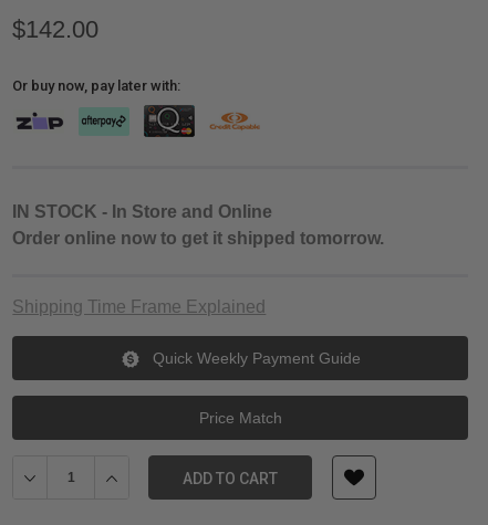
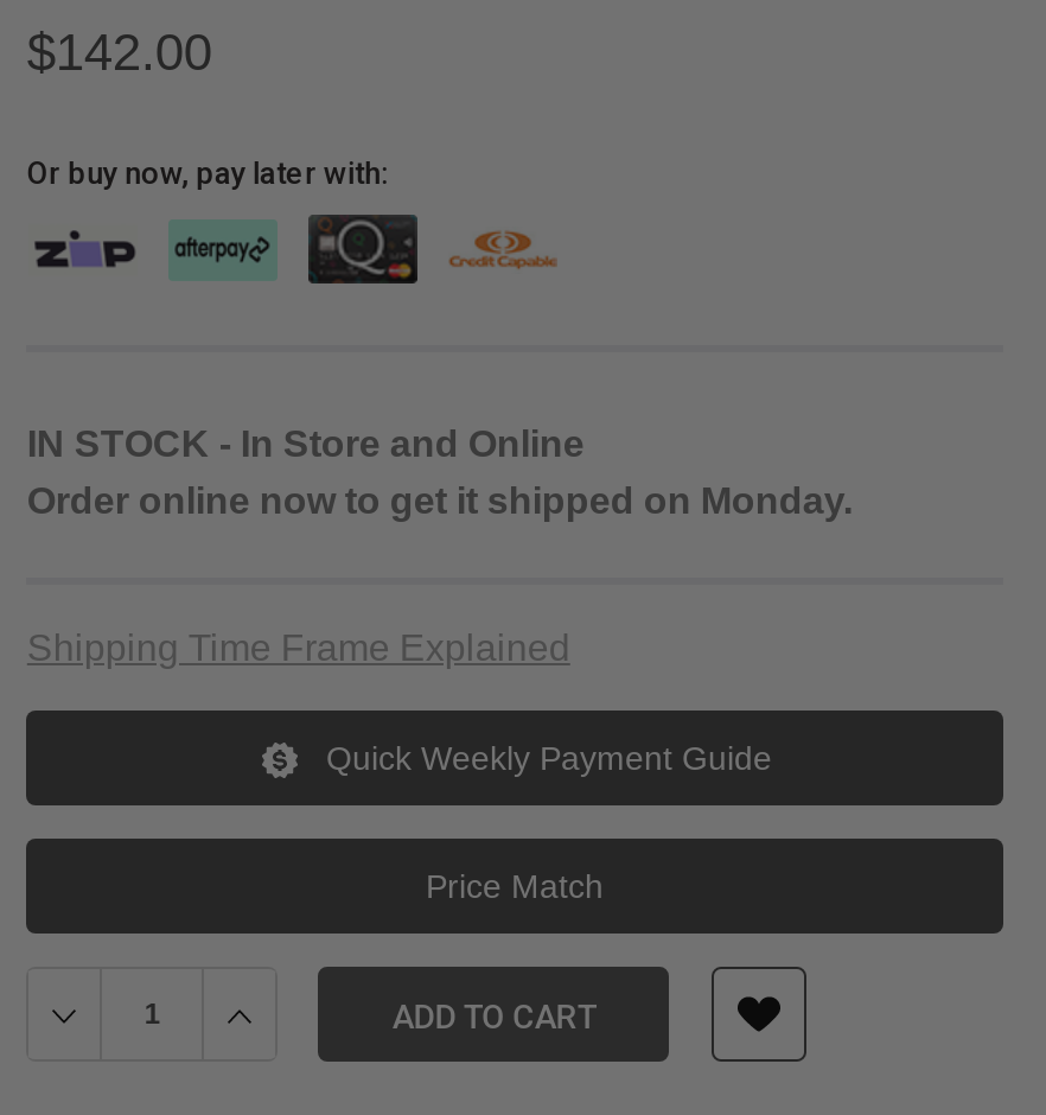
[13,229,384,248] Order online now to get it shipped tomorrow. -> [27,482,852,522] Order online now to get it shipped on Monday.

